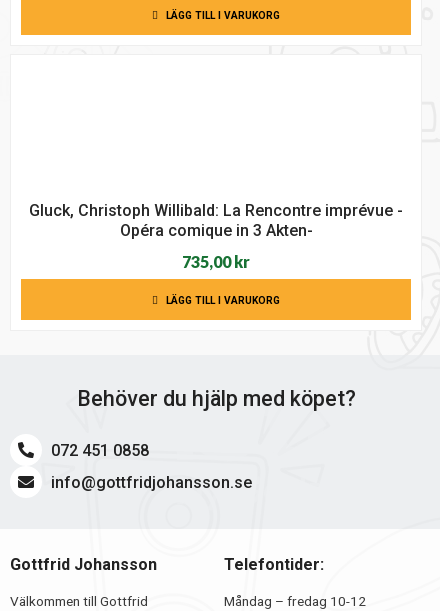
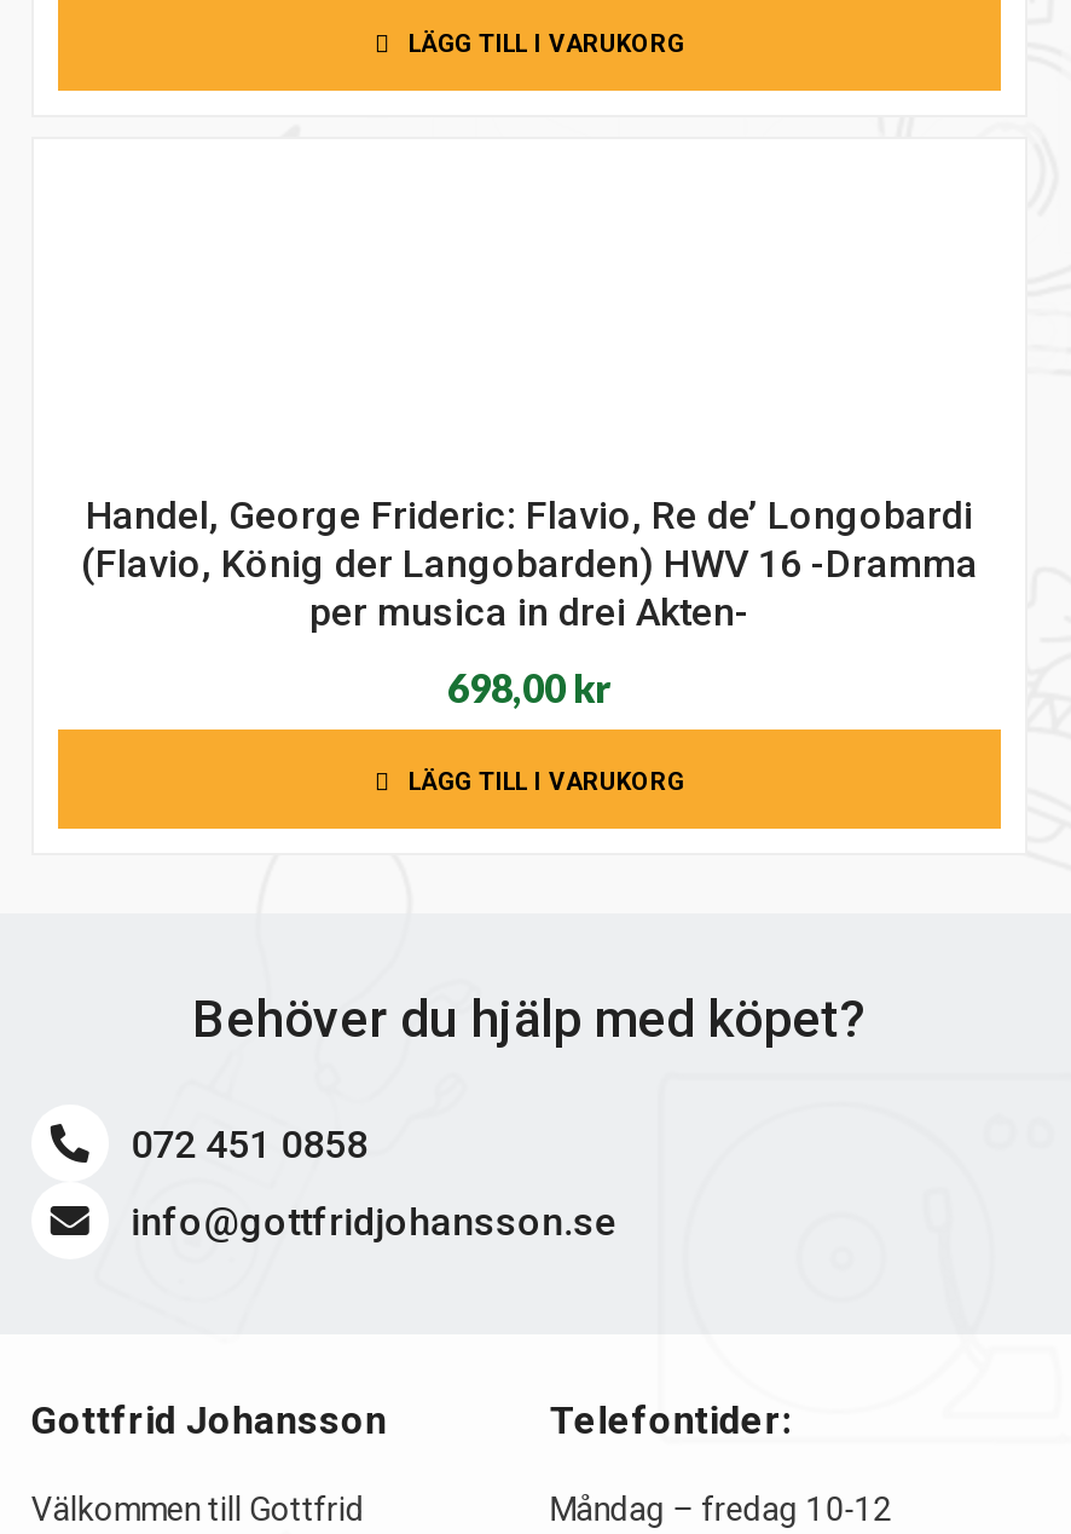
[29,201,403,240] Gluck, Christoph Willibald: La Rencontre imprévue - | Opéra comique in 3 Akten- -> [81,494,978,637] Handel, George Frideric: Flavio, Re de’ Longobardi | (Flavio, König der Langobarden) HWV 16 -Dramma | per musica in drei Akten-
[182,252,250,271] 735,00 kr -> [447,665,612,711] 698,00 kr

